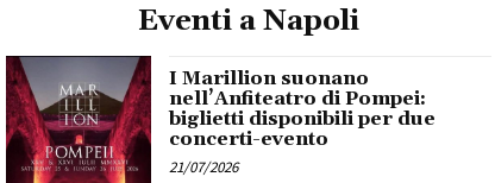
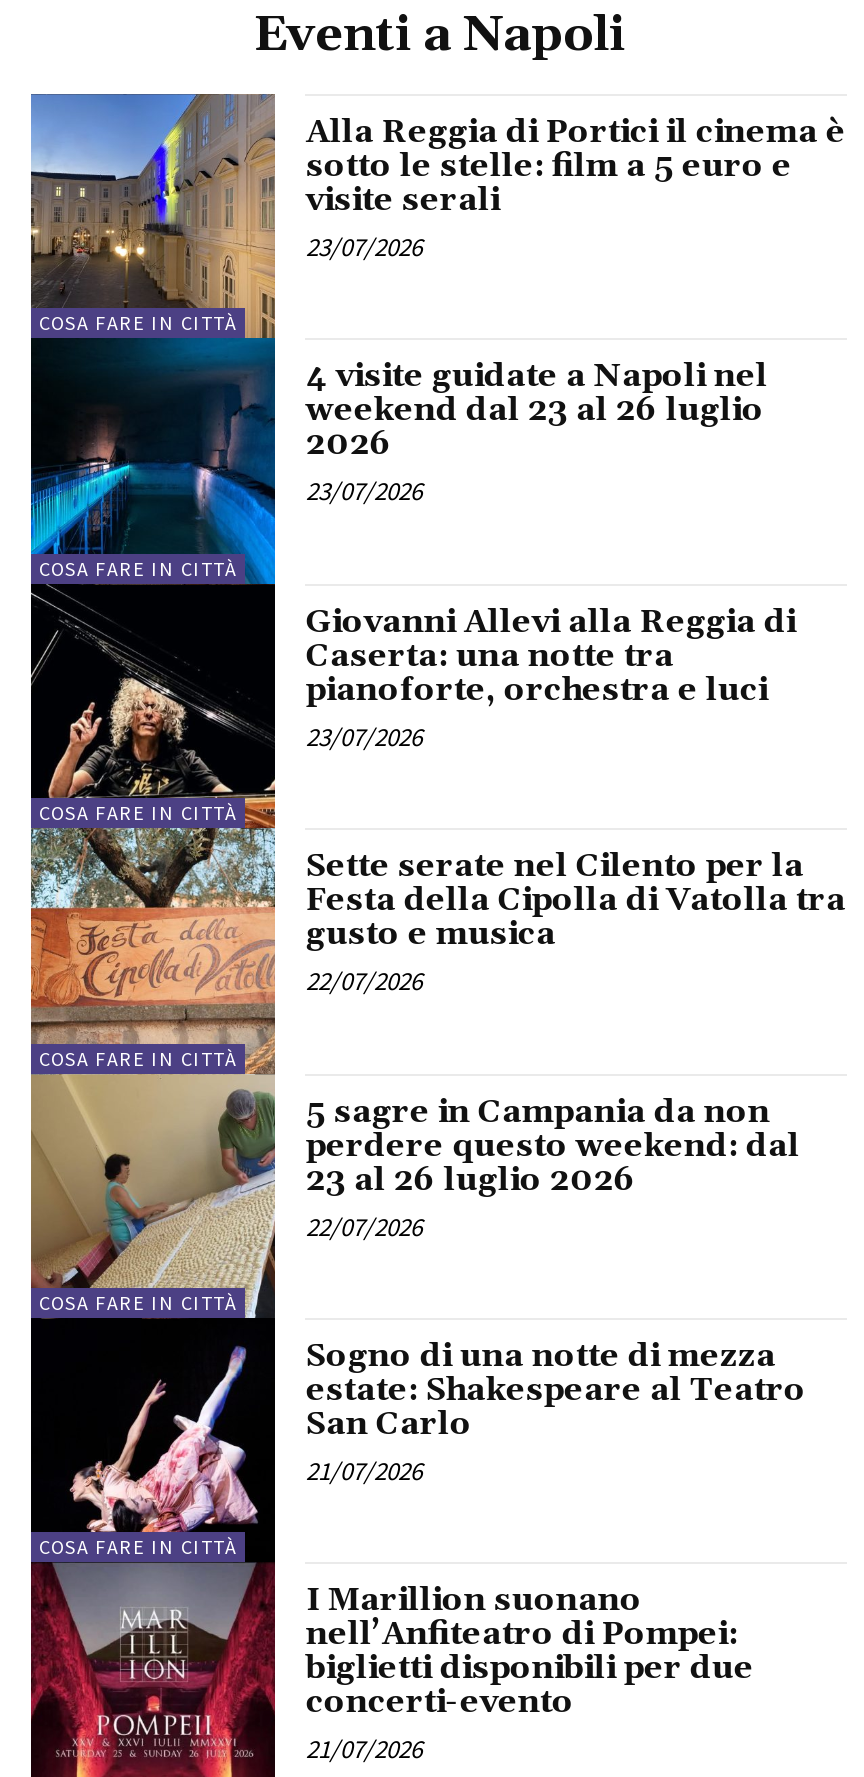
none -> [29,92,277,1276] [image] | COSA FARE IN CITTÀ
none -> [35,1318,271,1561] [image] | COSA FARE IN CITTÀ
none -> [39,556,237,582] COSA FARE IN CITTÀ
none -> [39,800,237,826] COSA FARE IN CITTÀ
none -> [39,1045,237,1071] COSA FARE IN CITTÀ
none -> [39,1290,237,1316] COSA FARE IN CITTÀ
none -> [306,112,846,264] Alla Reggia di Portici il cinema è | sotto le stelle: film a 5 euro e | visite serali | 23/07/2026
none -> [306,357,768,509] 4 visite guidate a Napoli nel | weekend dal 23 al 26 luglio | 2026 | 23/07/2026
none -> [306,602,796,754] Giovanni Allevi alla Reggia di | Caserta: una notte tra | pianoforte, orchestra e luci | 23/07/2026
none -> [306,846,846,998] Sette serate nel Cilento per la | Festa della Cipolla di Vatolla tra | gusto e musica | 22/07/2026
none -> [306,1091,800,1243] 5 sagre in Campania da non | perdere questo weekend: dal | 23 al 26 luglio 2026 | 22/07/2026
none -> [306,1336,806,1488] Sogno di una notte di mezza | estate: Shakespeare al Teatro | San Carlo | 21/07/2026

